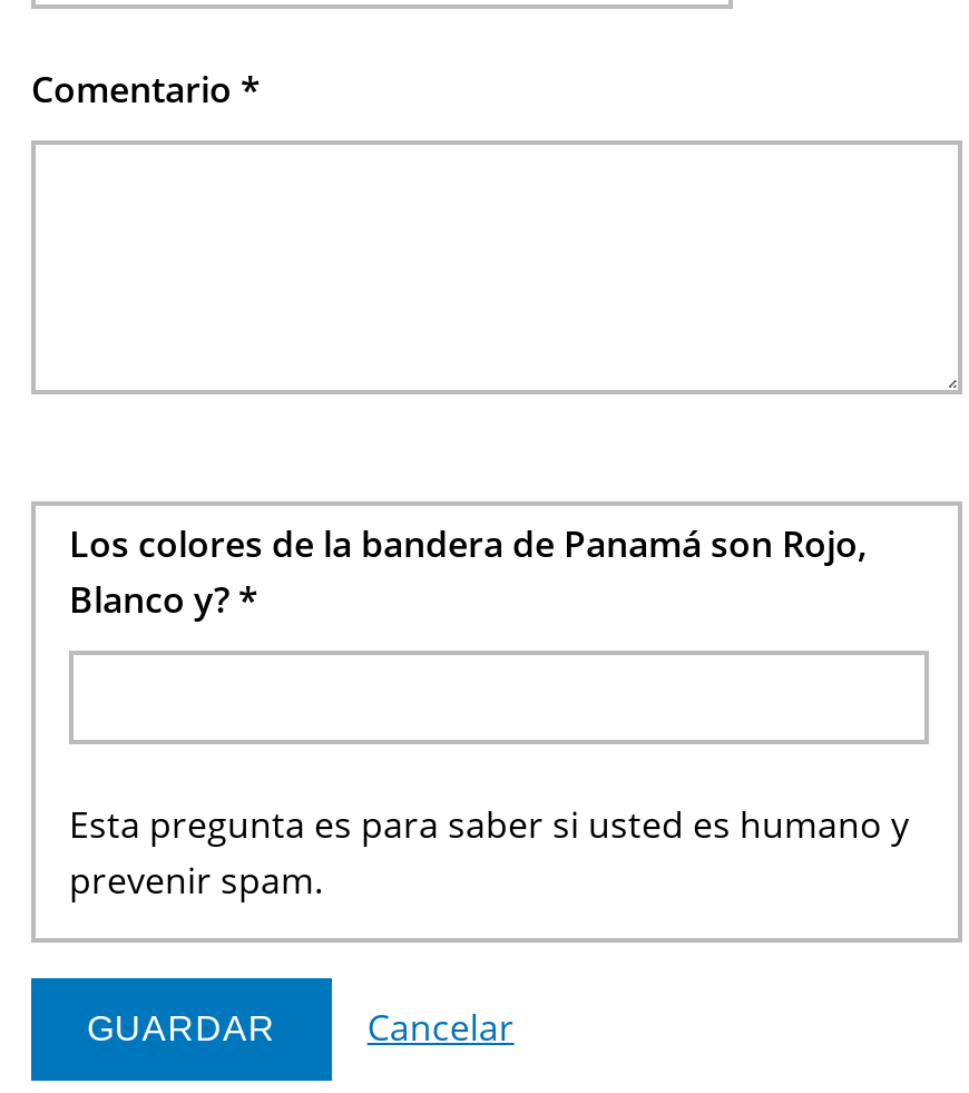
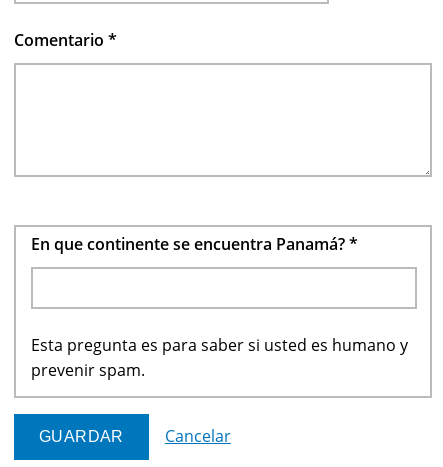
[69,518,867,623] Los colores de la bandera de Panamá son Rojo, | Blanco y? * -> [31,232,358,254] En que continente se encuentra Panamá? *

